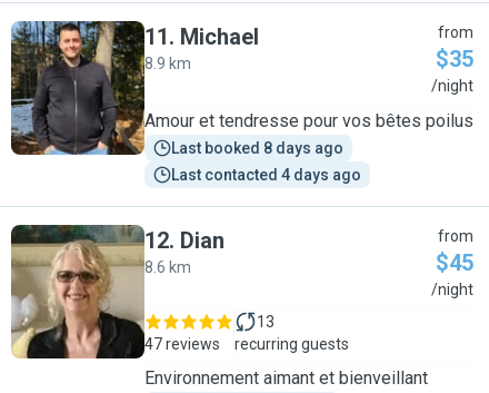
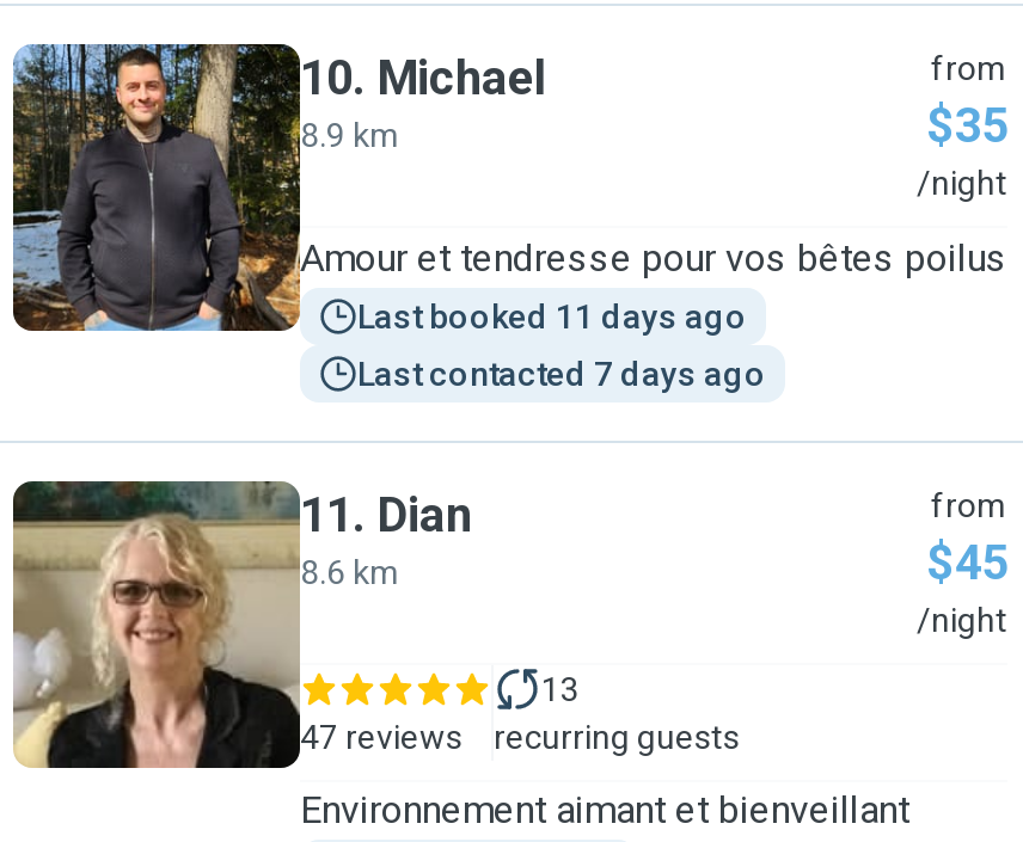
[144,23,259,50] 11. Michael -> [300,49,546,106] 10. Michael
[171,139,343,157] Last booked 8 days ago -> [357,297,747,336] Last booked 11 days ago
[171,166,361,184] Last contacted 4 days ago -> [357,355,766,393] Last contacted 7 days ago
[144,227,224,254] 12. Dian -> [300,486,472,543] 11. Dian

